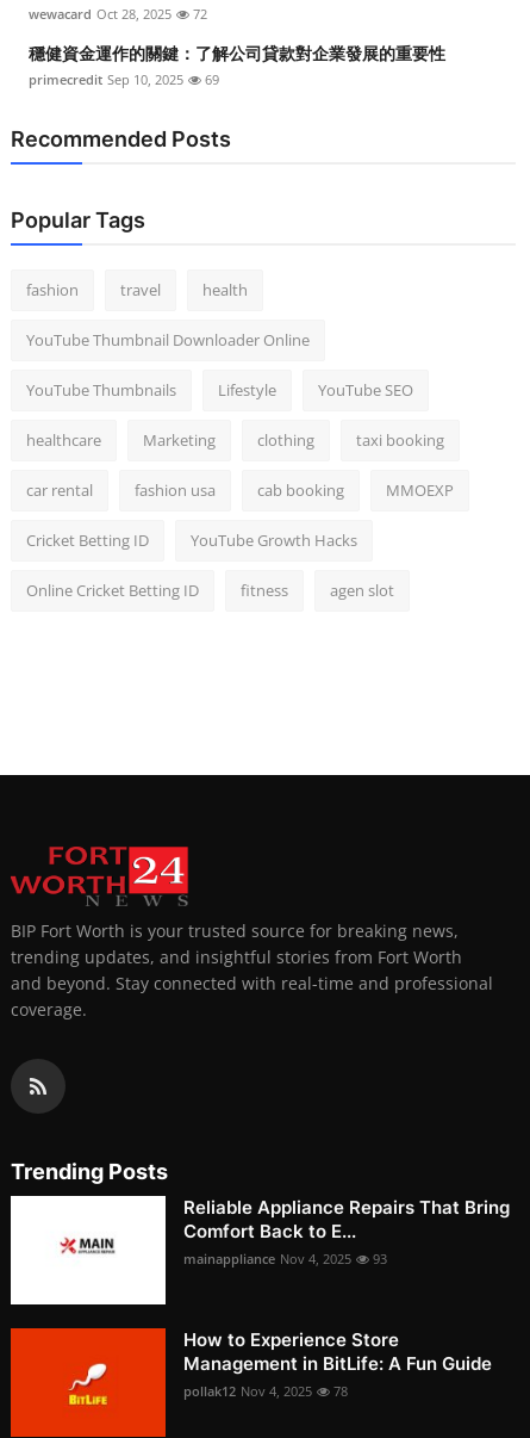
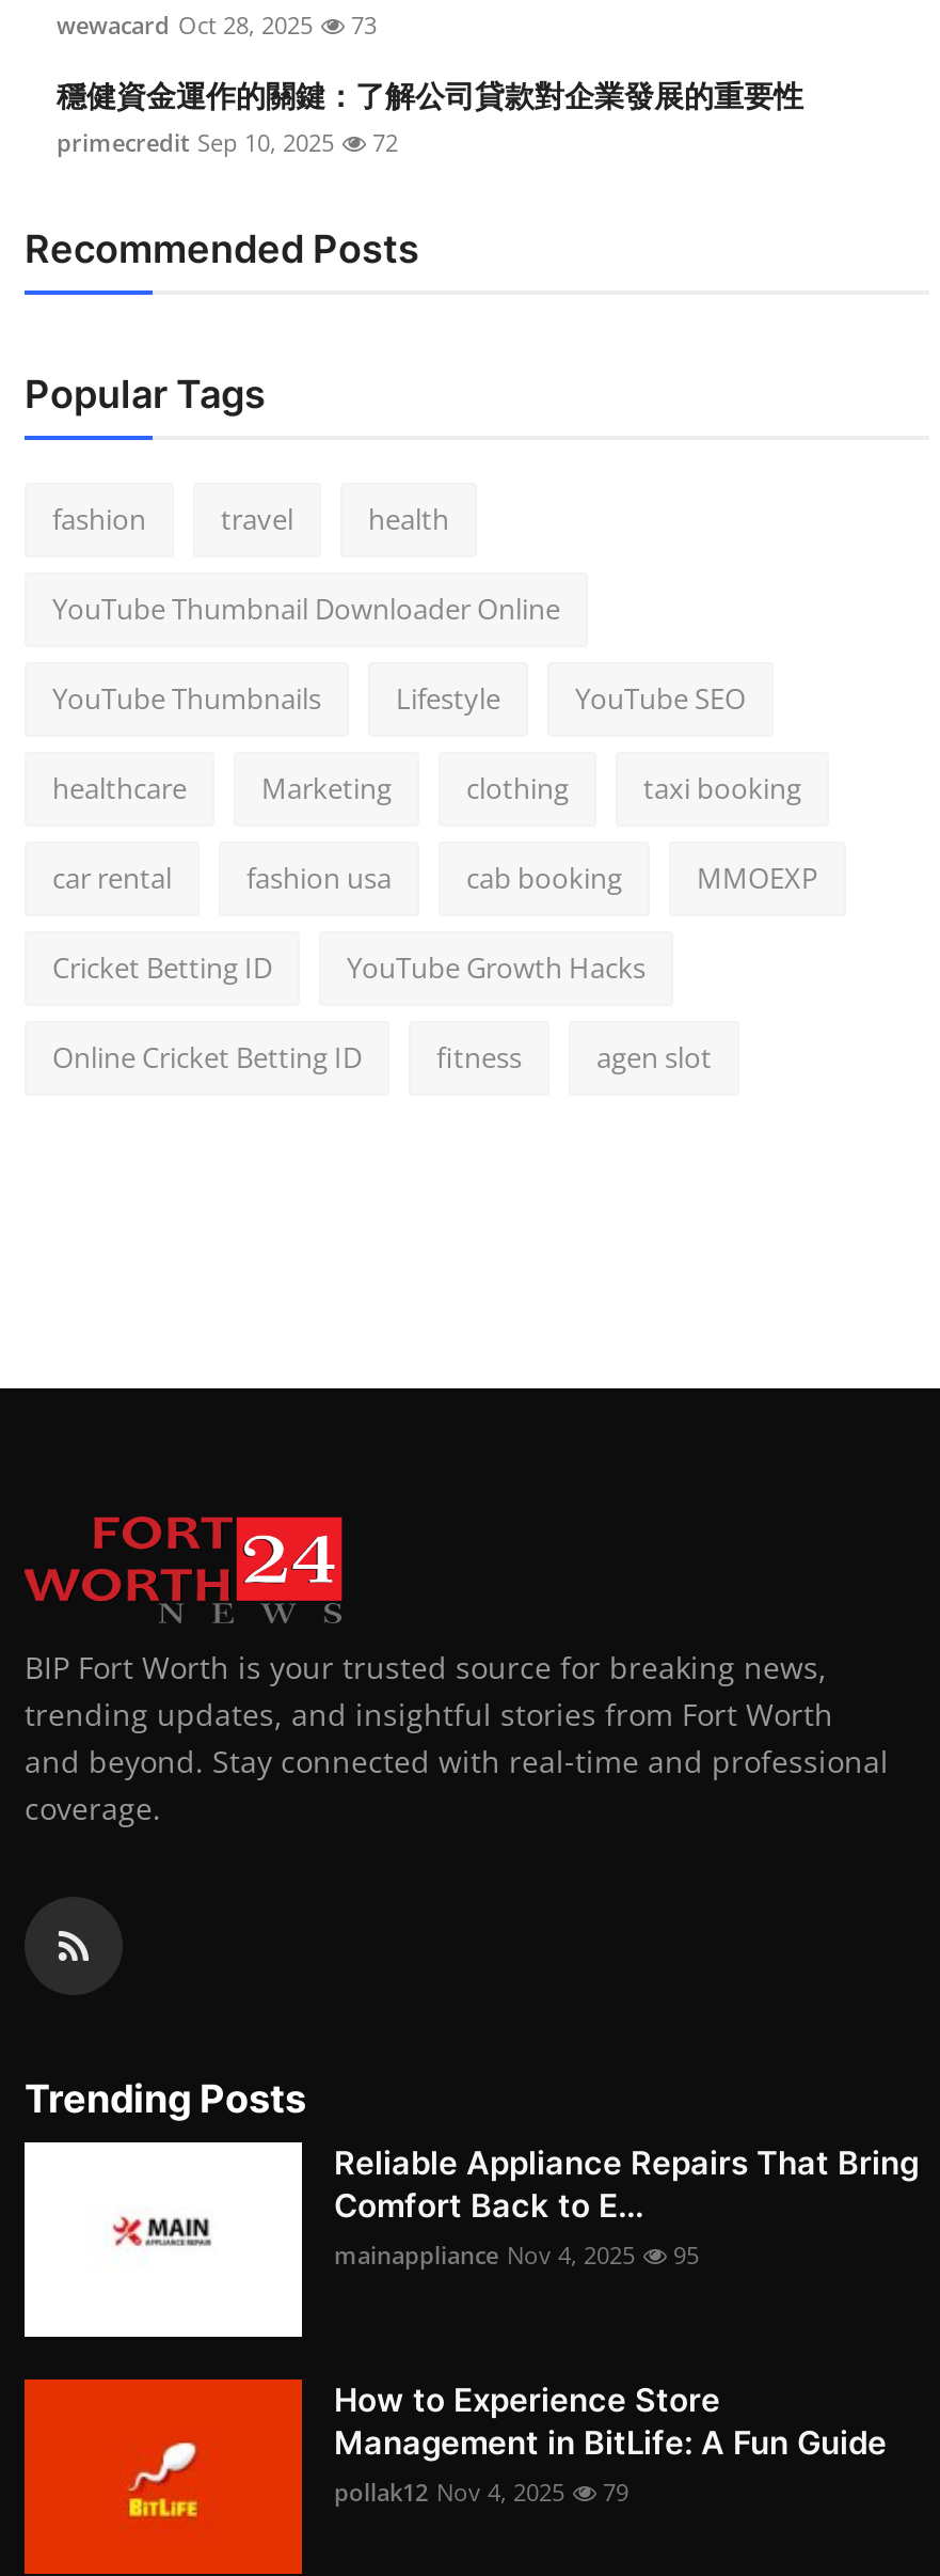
[29,5,207,22] wewacard Oct 28, 2025 72 -> [57,8,377,40] wewacard Oct 28, 2025 73
[29,70,219,88] primecredit Sep 10, 2025 69 -> [57,126,398,158] primecredit Sep 10, 2025 72
[183,1249,387,1267] mainappliance Nov 4, 2025 93 -> [334,2238,699,2270] mainappliance Nov 4, 2025 95
[183,1382,348,1400] pollak12 Nov 4, 2025 78 -> [334,2475,628,2507] pollak12 Nov 4, 2025 79

